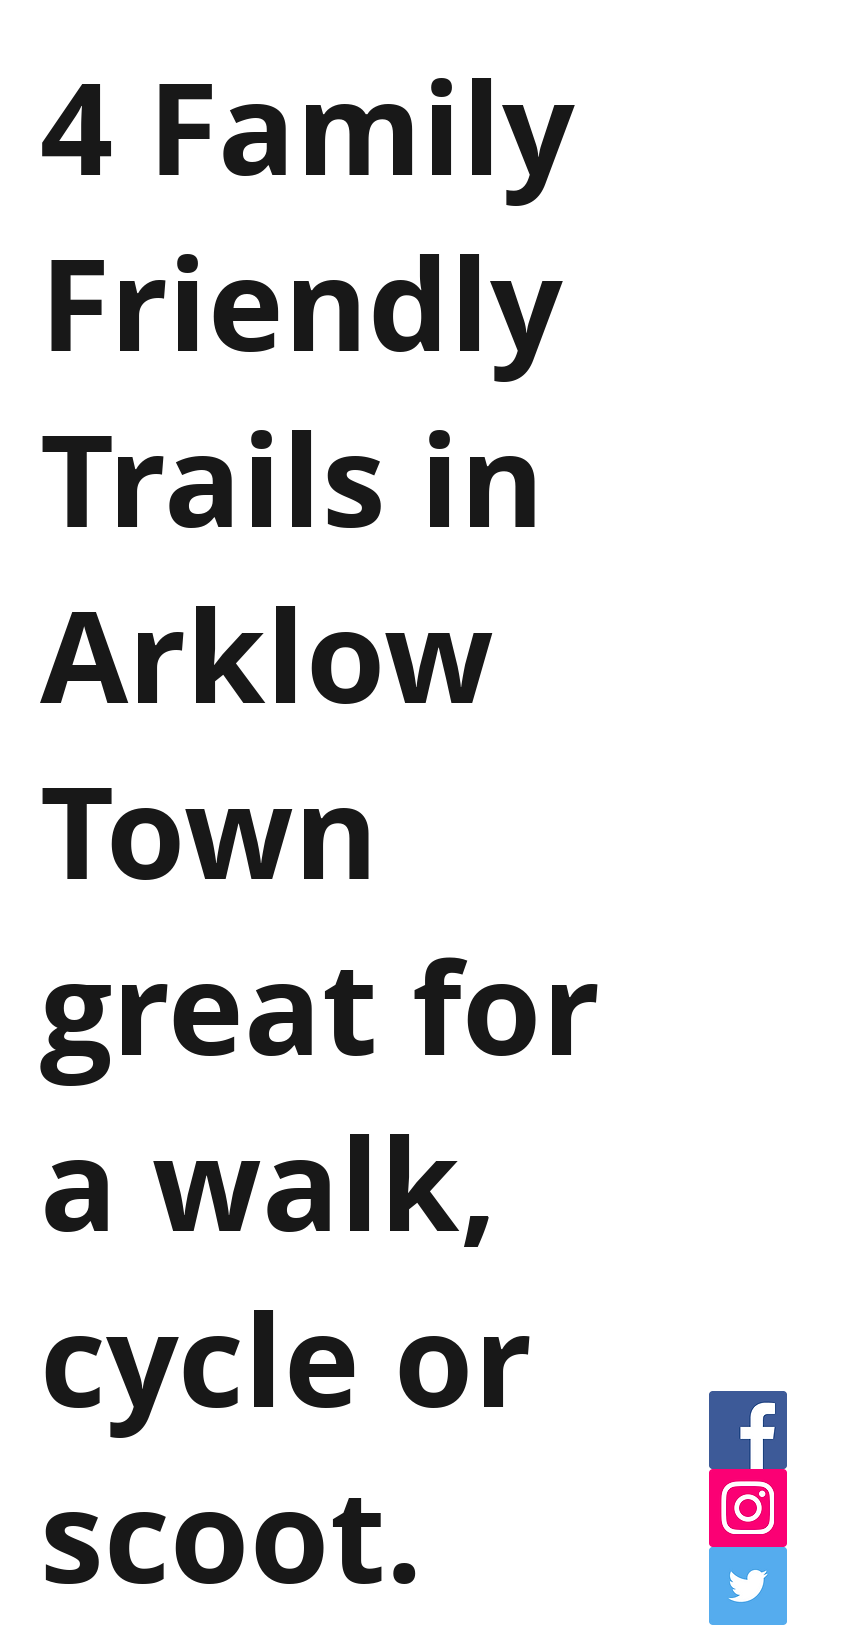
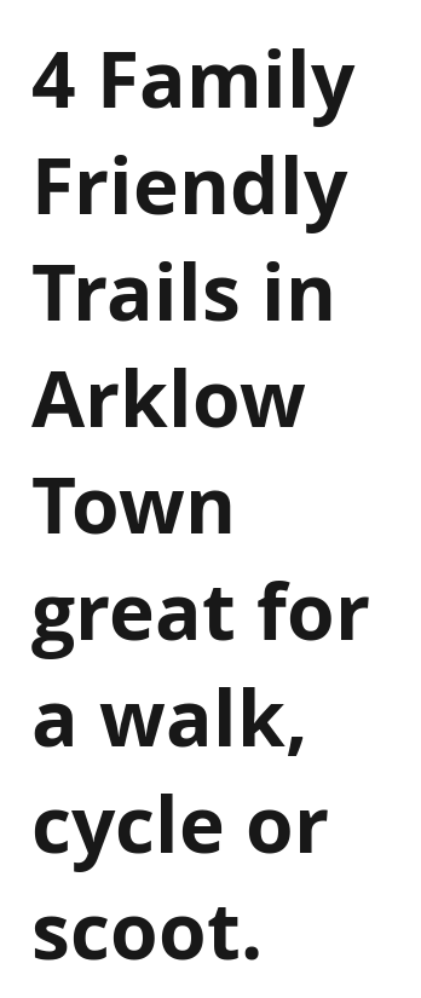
[707,1389,789,1627] [image] -> none

